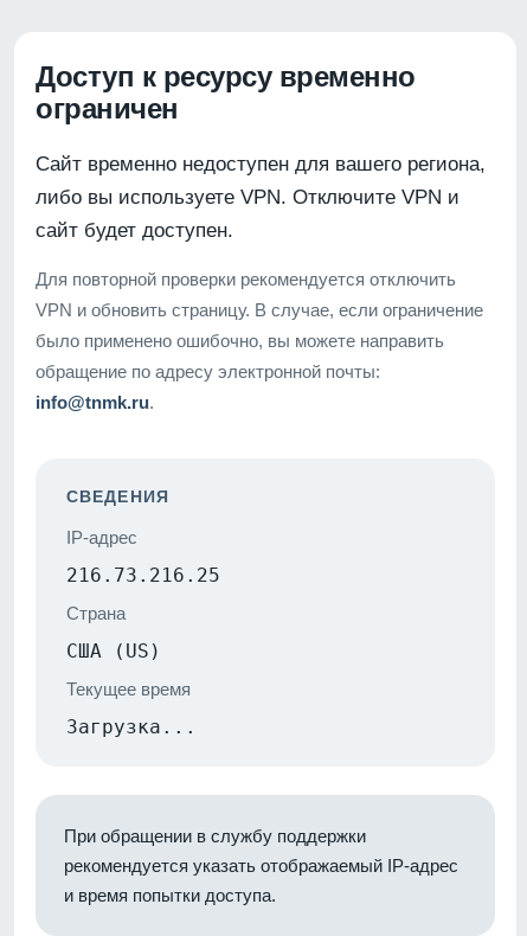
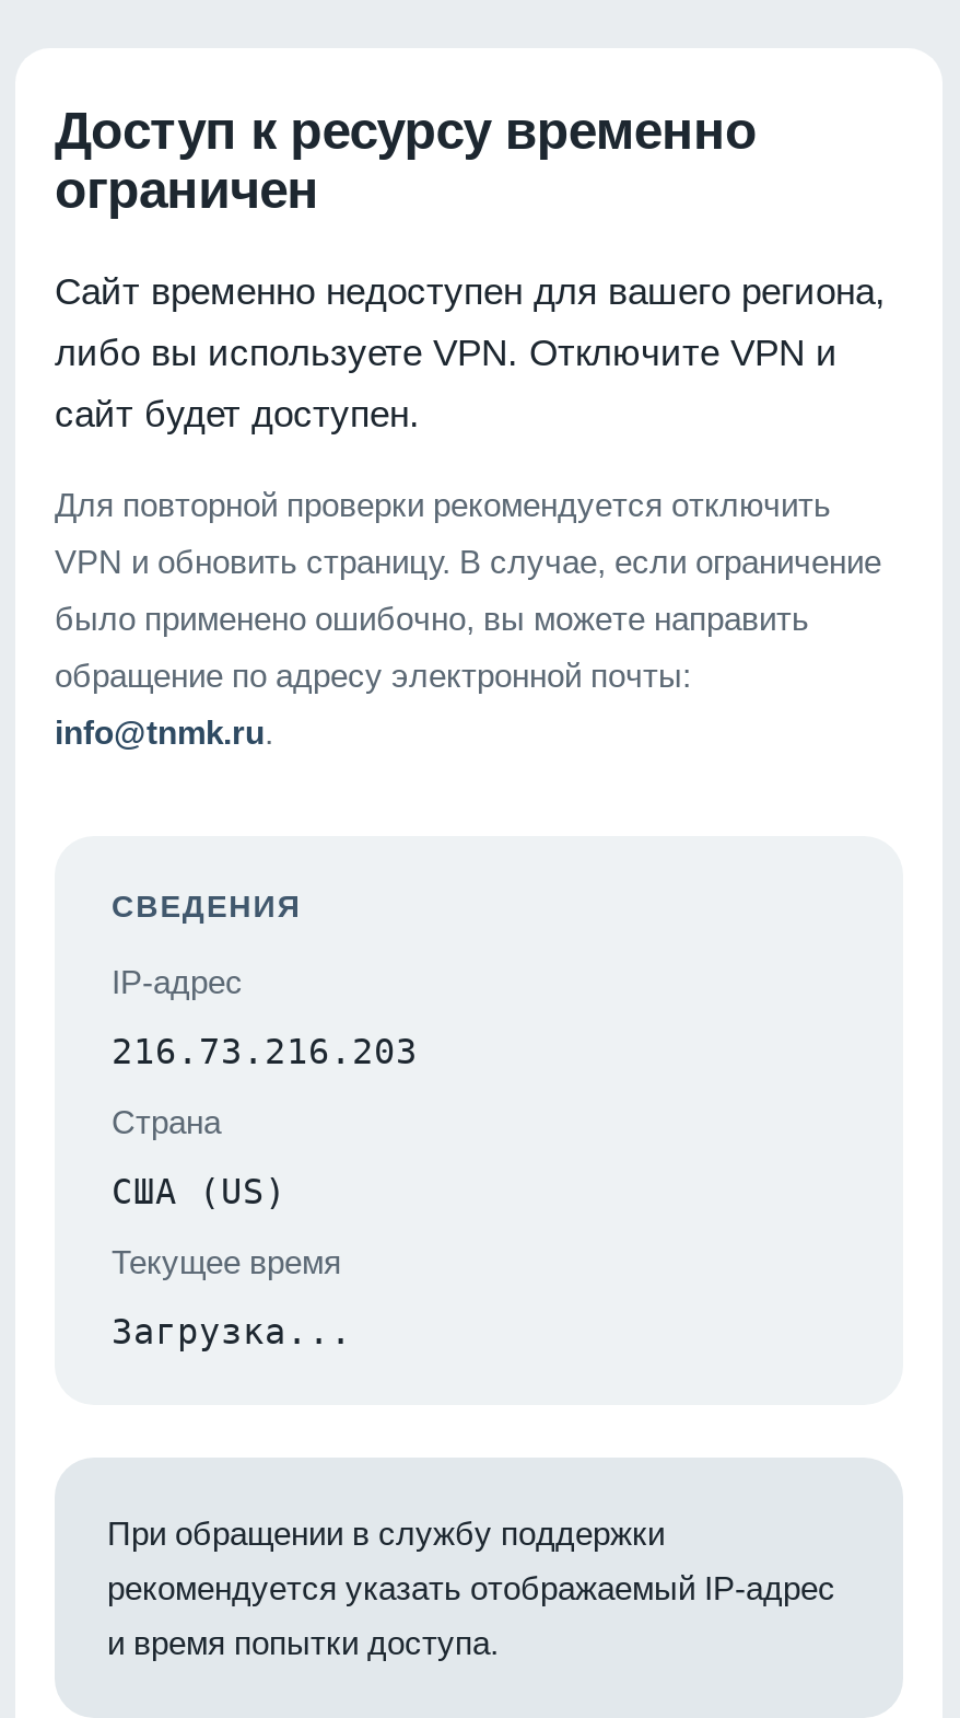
[66,563,220,586] 216.73.216.25 -> [112,1030,418,1071] 216.73.216.203

